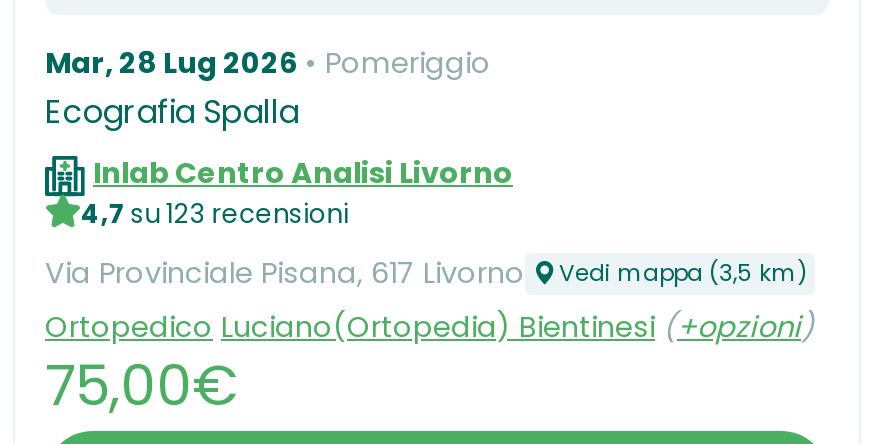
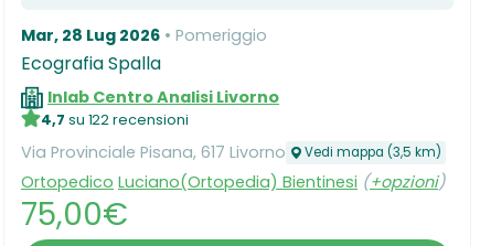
[81,195,348,233] 4,7 su 123 recensioni -> [41,109,188,130] 4,7 su 122 recensioni

